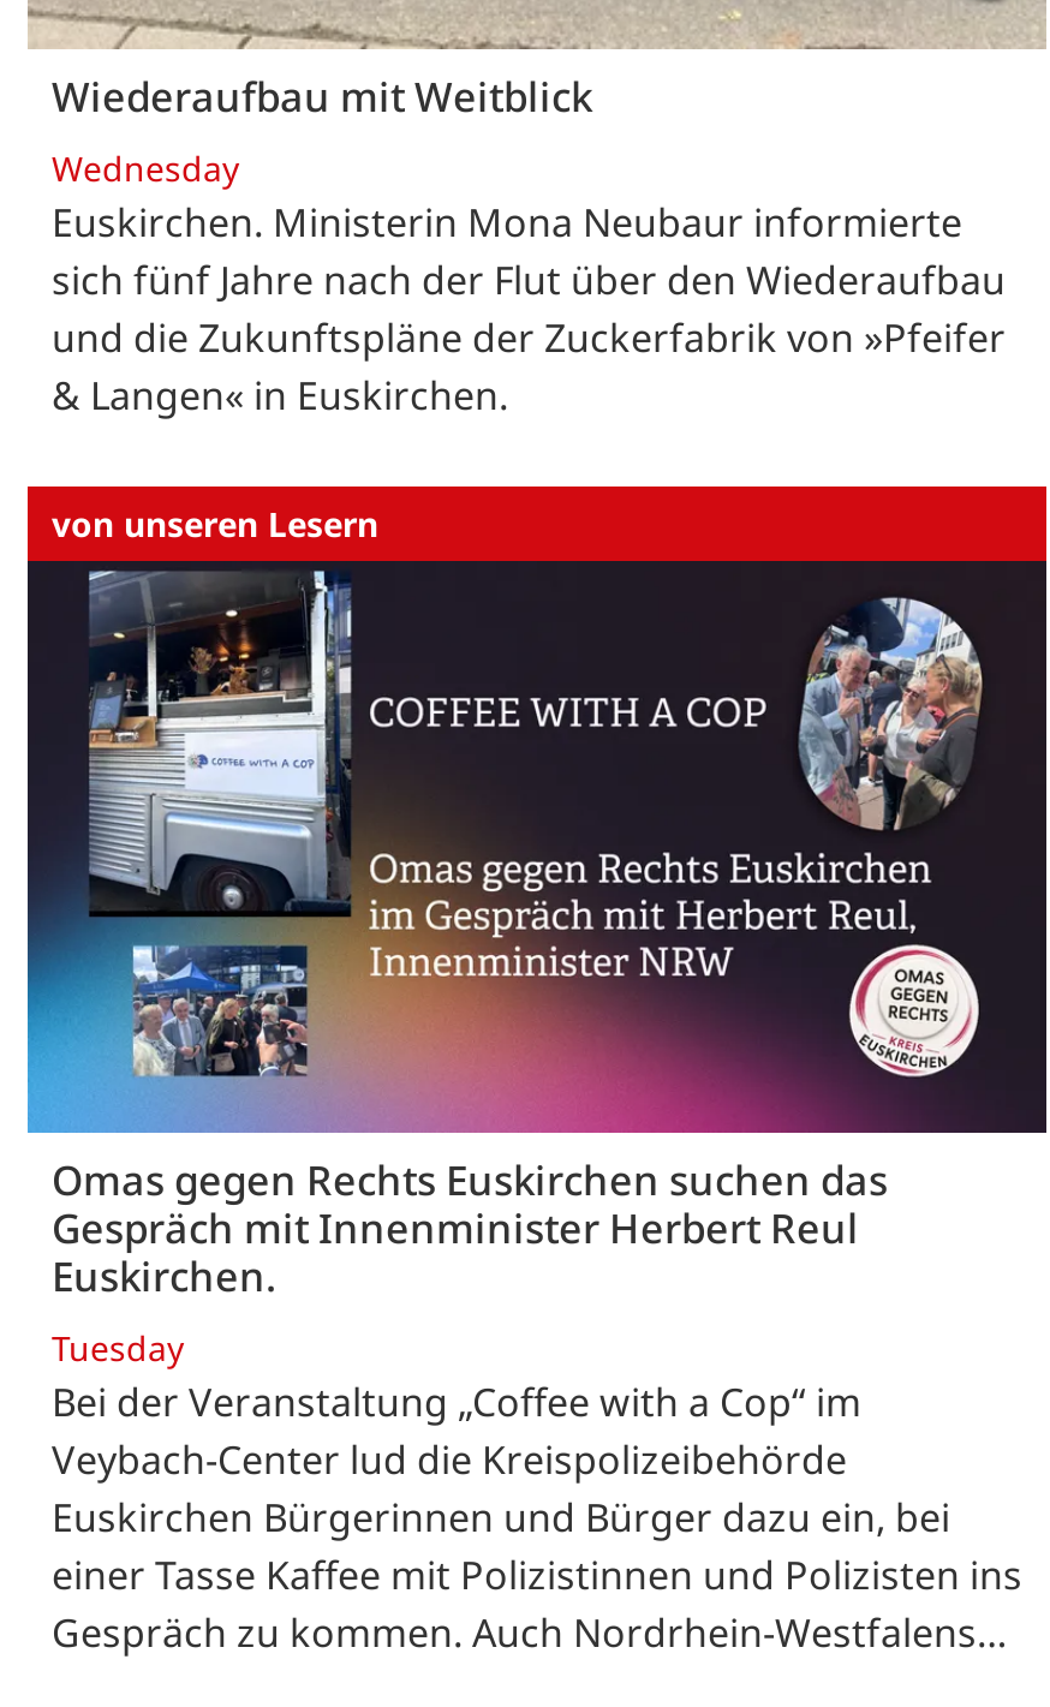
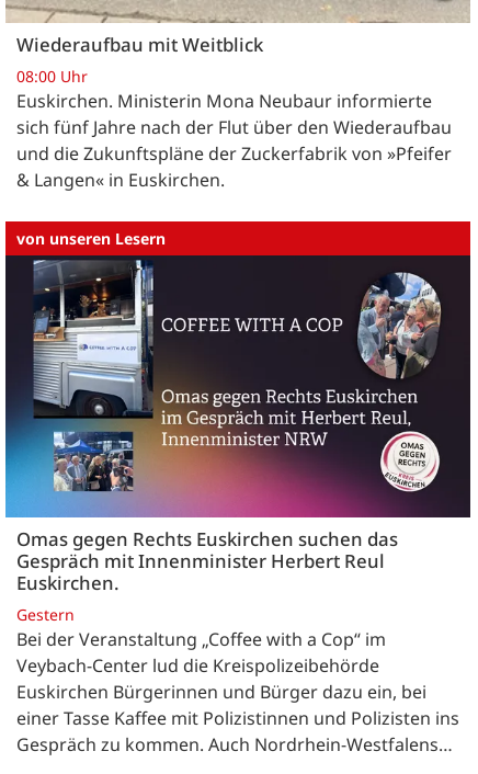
[52,144,239,190] Wednesday -> [16,66,88,87] 08:00 Uhr
[52,1324,184,1369] Tuesday -> [16,604,75,625] Gestern

